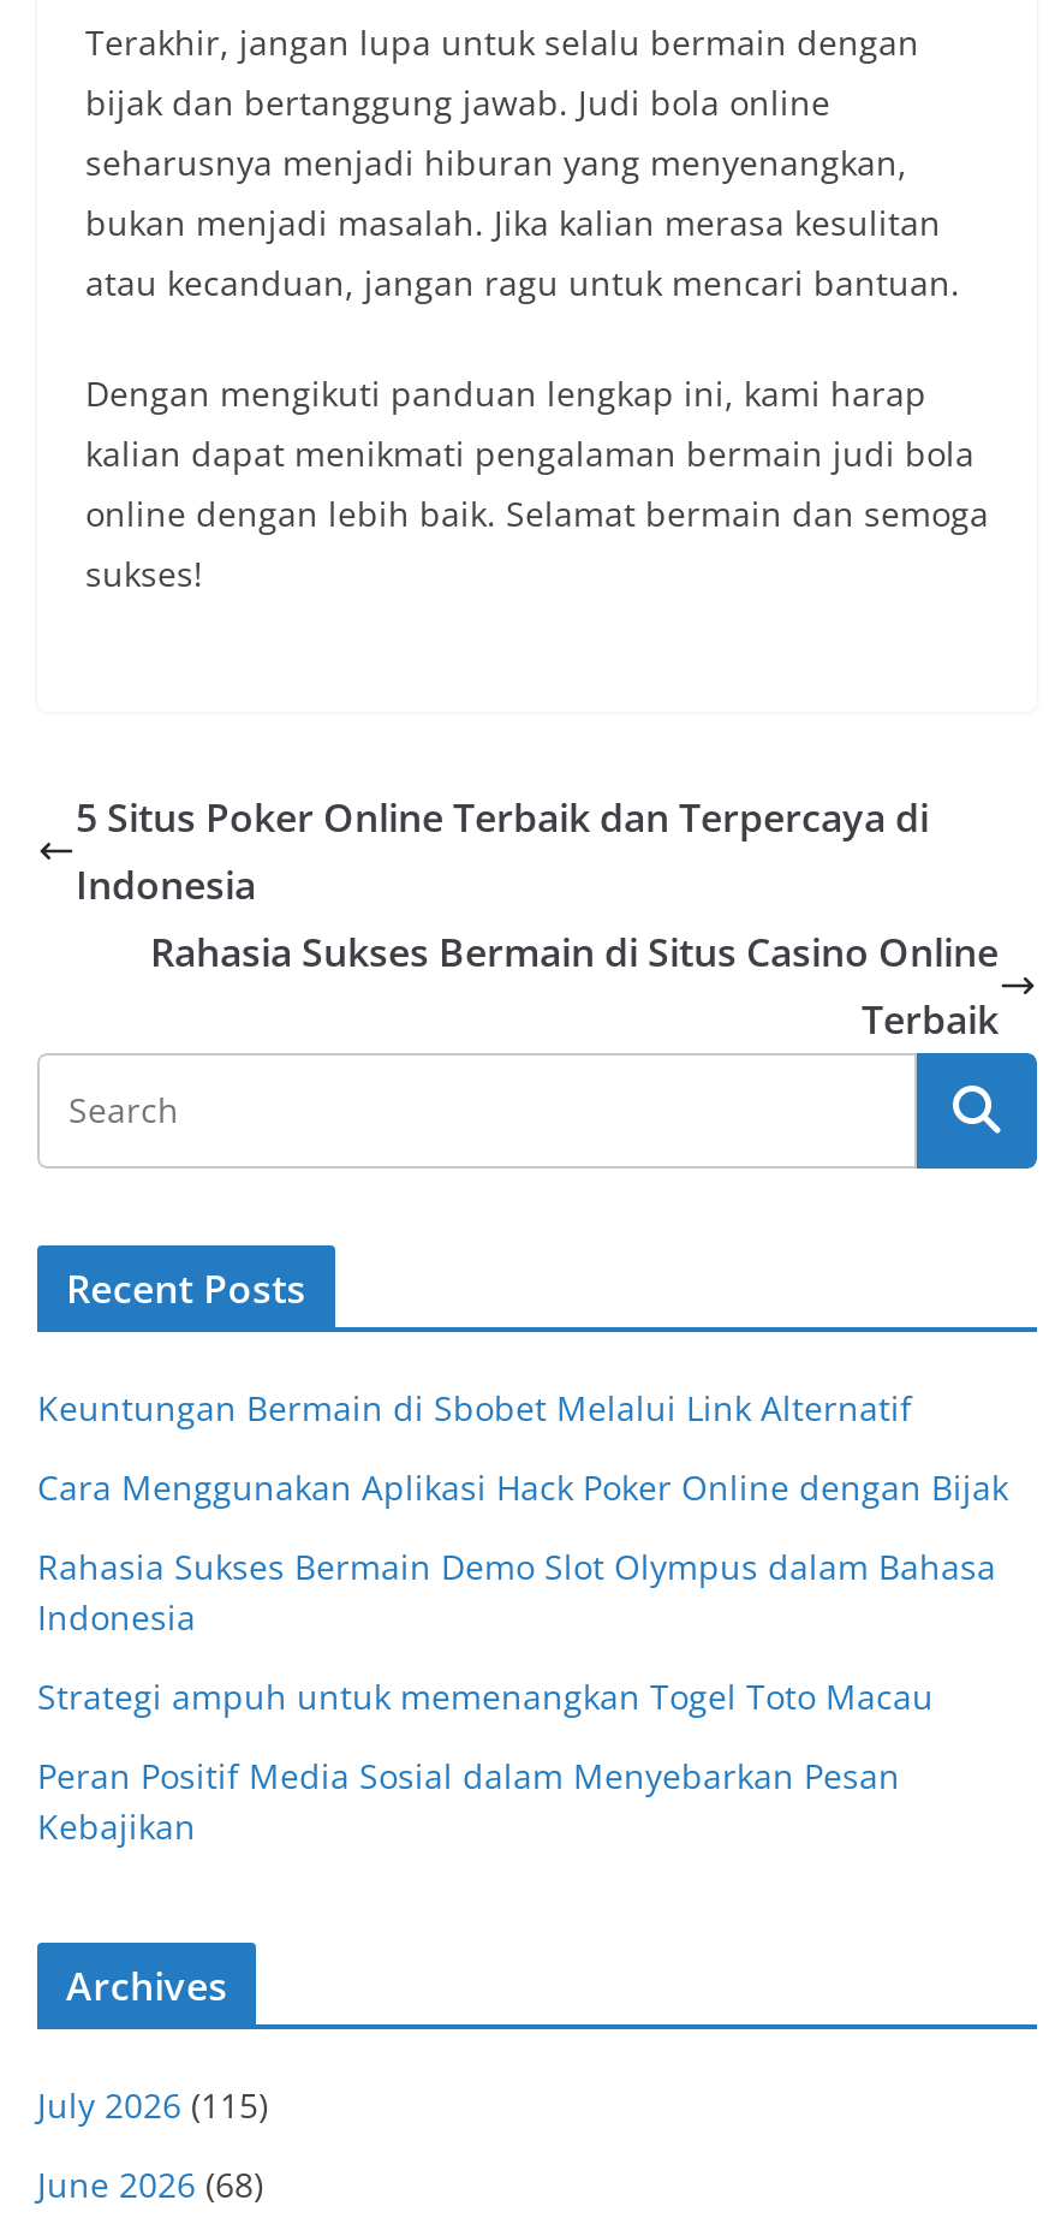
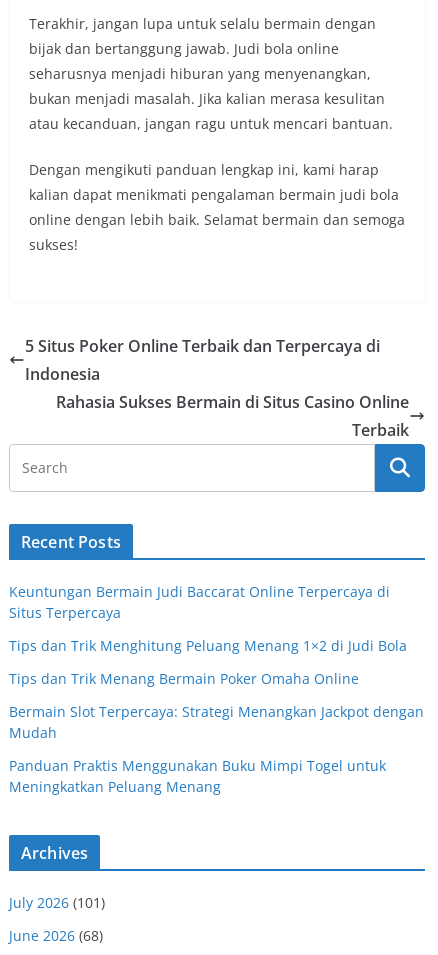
[37,1385,912,1431] Keuntungan Bermain di Sbobet Melalui Link Alternatif -> [9,582,390,622] Keuntungan Bermain Judi Baccarat Online Terpercaya di | Situs Terpercaya
[37,1464,1008,1510] Cara Menggunakan Aplikasi Hack Poker Online dengan Bijak -> [9,636,407,655] Tips dan Trik Menghitung Peluang Menang 1×2 di Judi Bola
[37,1544,996,1640] Rahasia Sukses Bermain Demo Slot Olympus dalam Bahasa | Indonesia -> [9,669,359,688] Tips dan Trik Menang Bermain Poker Omaha Online
[37,1673,934,1719] Strategi ampuh untuk memenangkan Togel Toto Macau -> [9,702,424,742] Bermain Slot Terpercaya: Strategi Menangkan Jackpot dengan | Mudah
[37,1753,900,1849] Peran Positif Media Sosial dalam Menyebarkan Pesan | Kebajikan -> [9,756,386,796] Panduan Praktis Menggunakan Buku Mimpi Togel untuk | Meningkatkan Peluang Menang
[37,2082,268,2128] July 2026 (115) -> [9,893,105,912] July 2026 (101)

